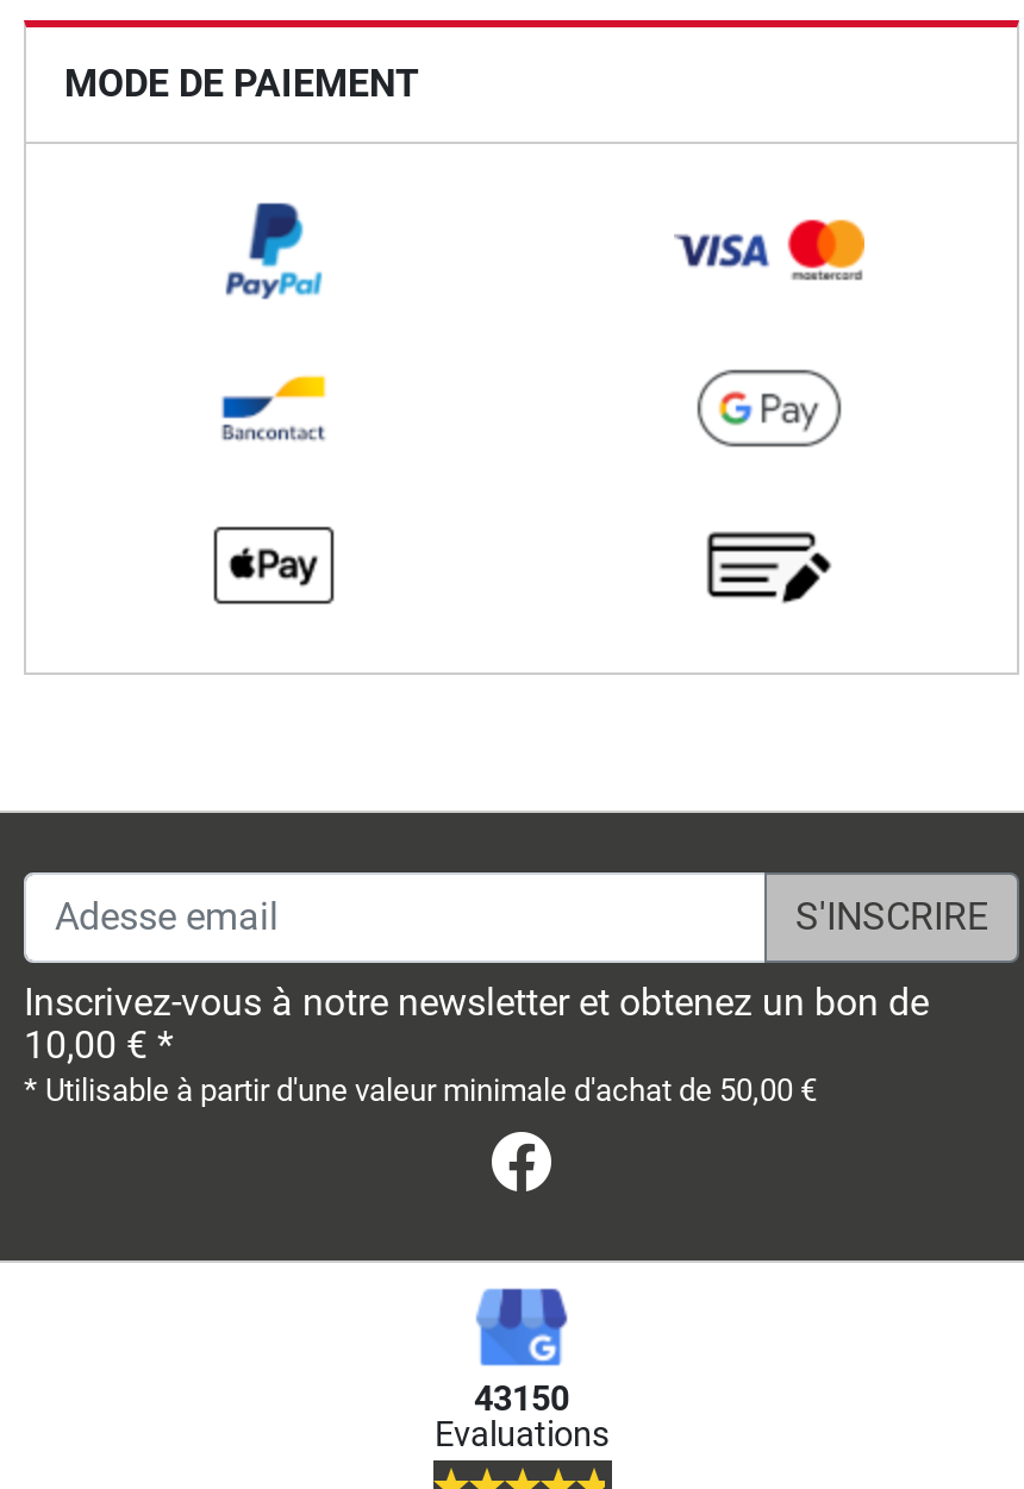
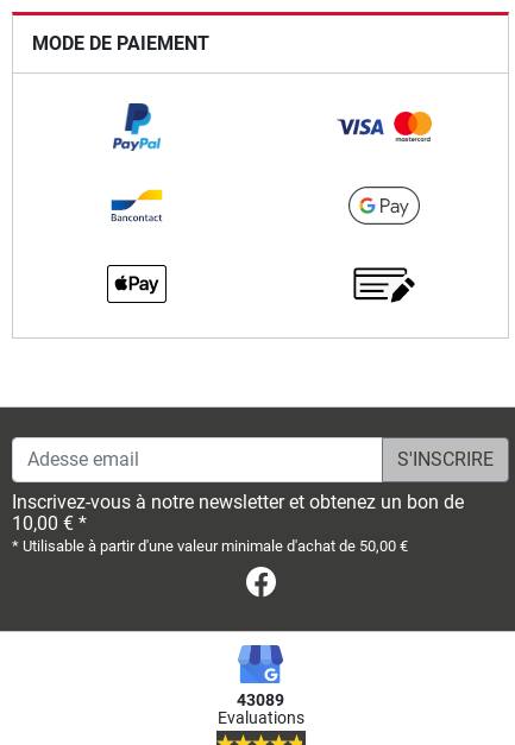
[474,1379,569,1420] 43150 -> [237,690,284,711] 43089

